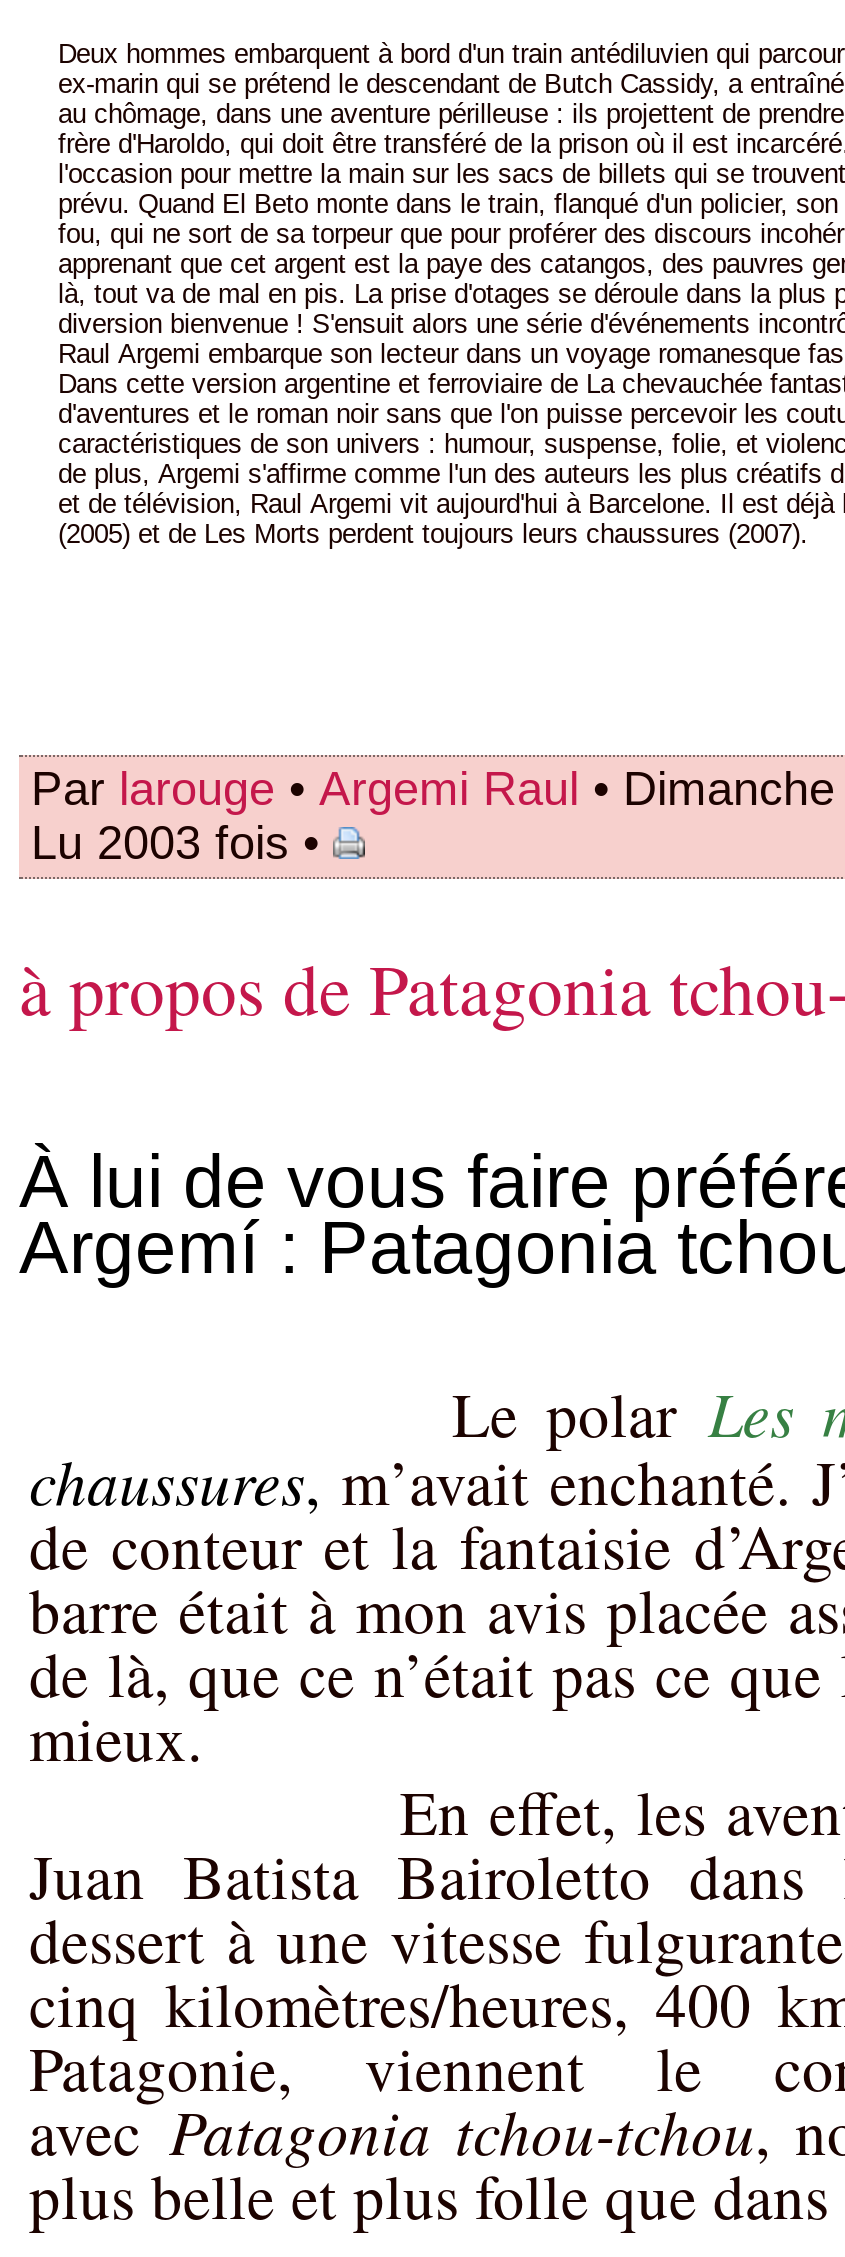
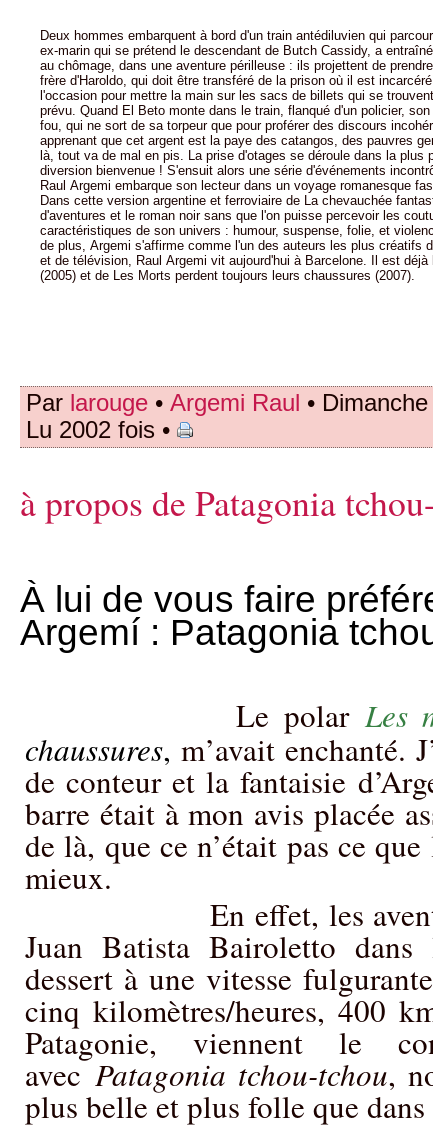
[31,818,333,870] Lu 2003 fois • -> [26,417,177,443] Lu 2002 fois •

